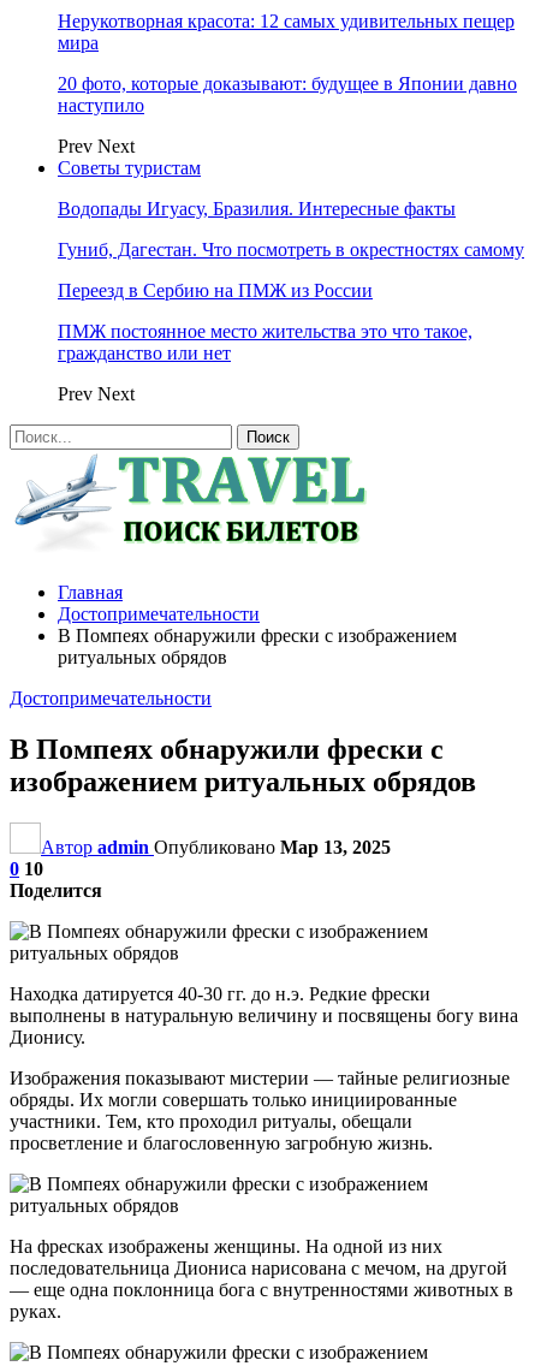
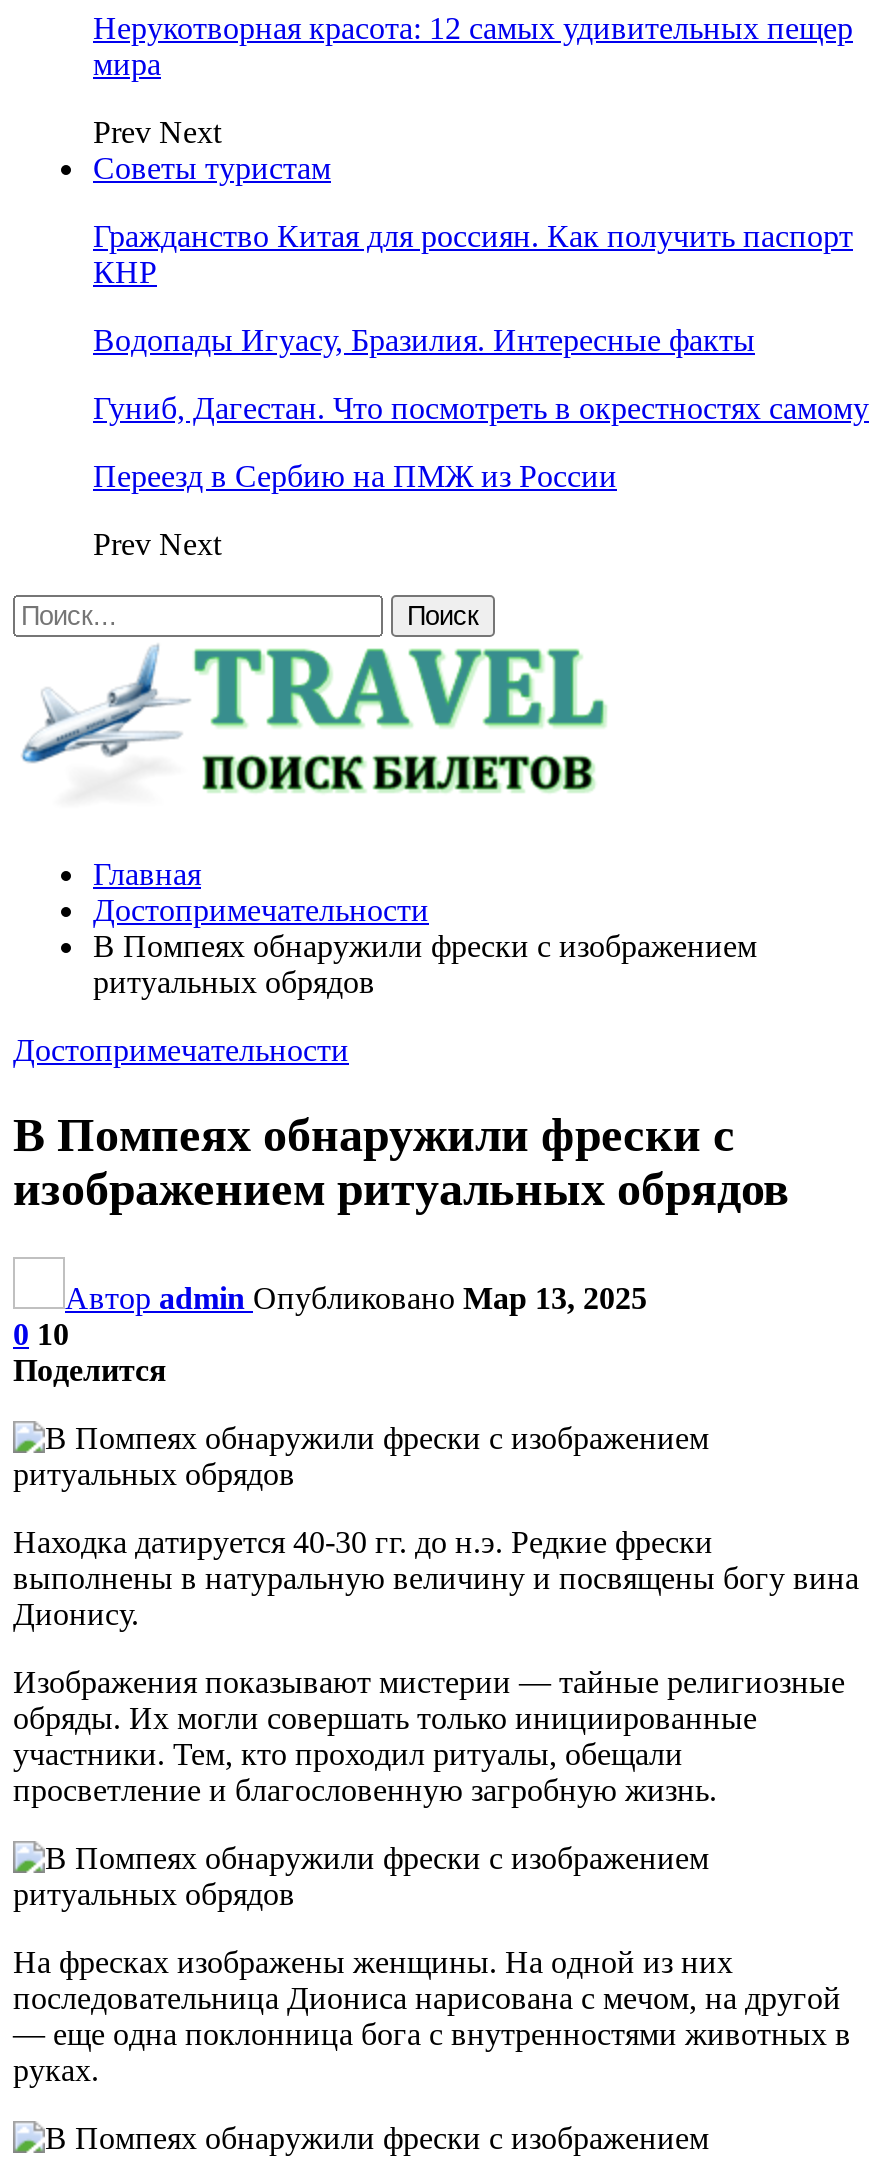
[58,73,517,115] 20 фото, которые доказывают: будущее в Японии давно | наступило -> none
none -> [93,219,853,289] Гражданство Китая для россиян. Как получить паспорт | КНР
[58,321,472,363] ПМЖ постоянное место жительства это что такое, | гражданство или нет -> none

